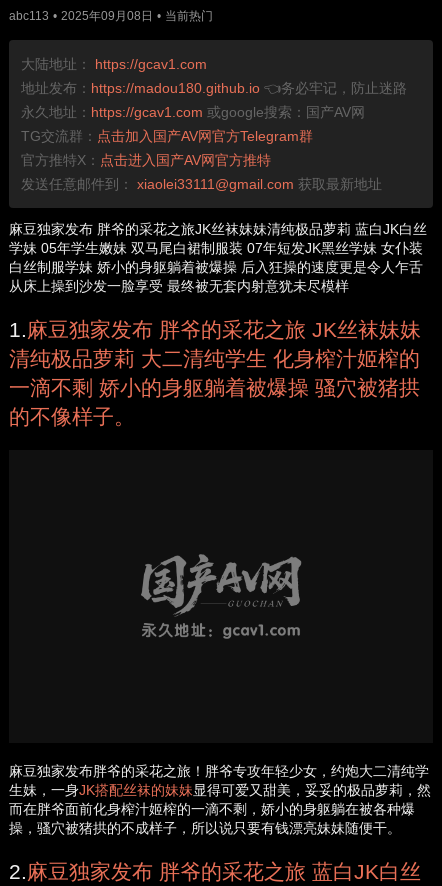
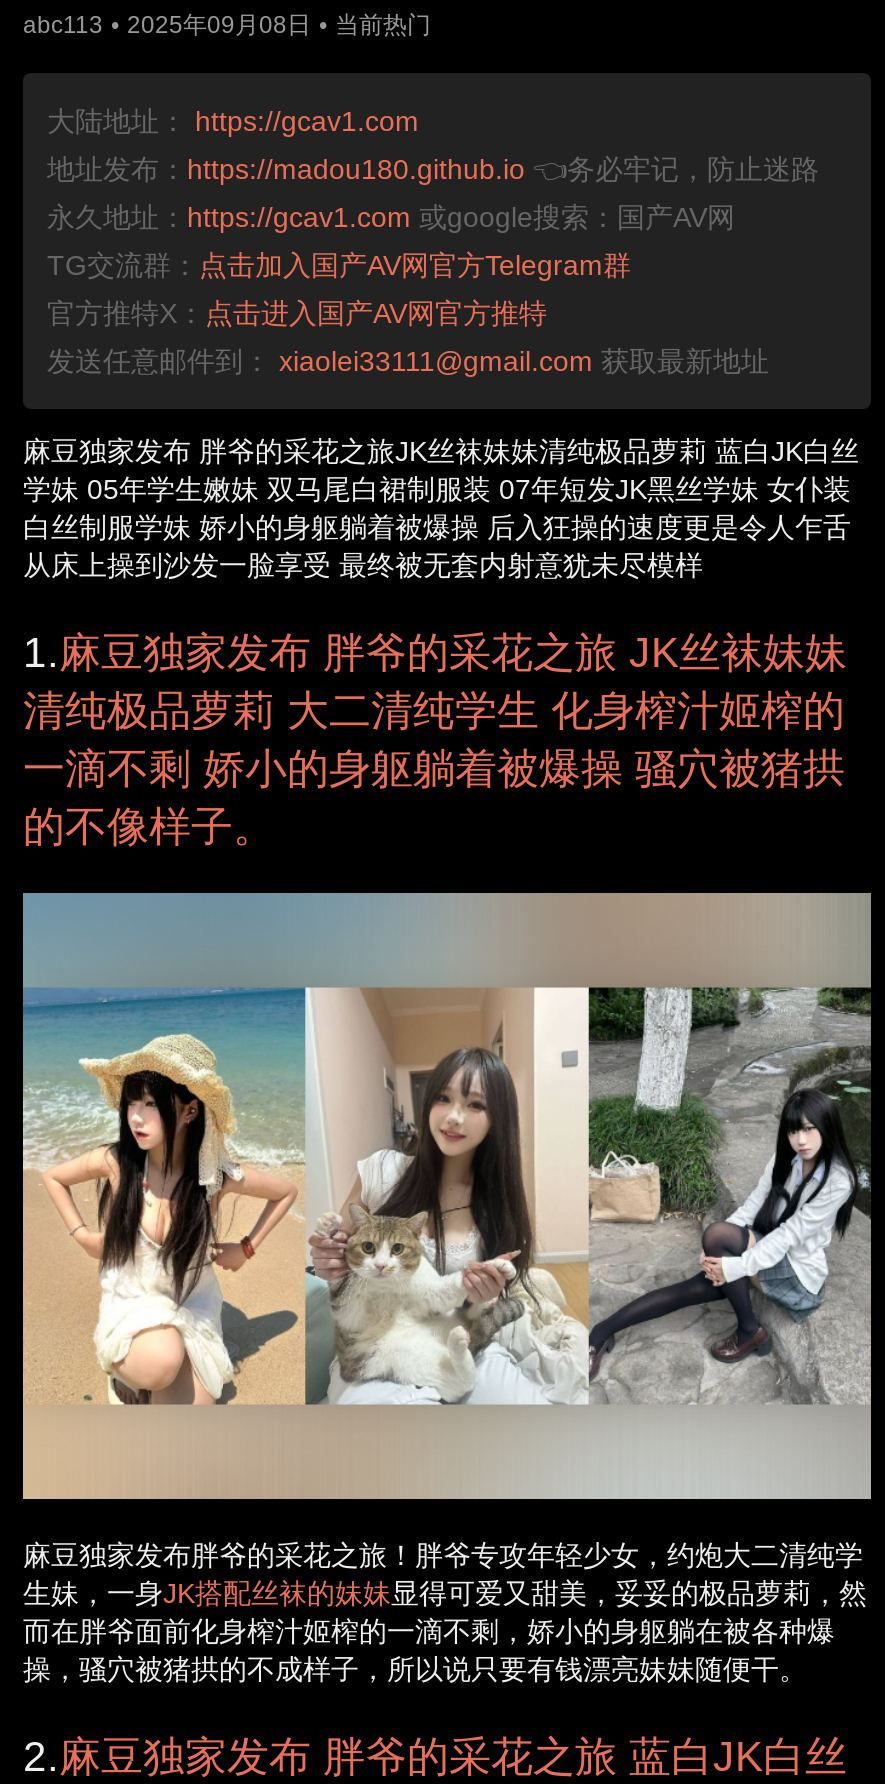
none -> [21,891,873,1503] [image]

